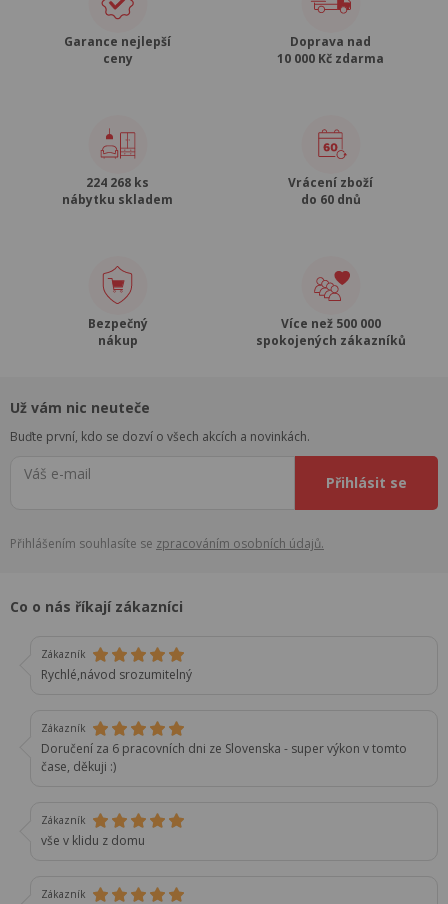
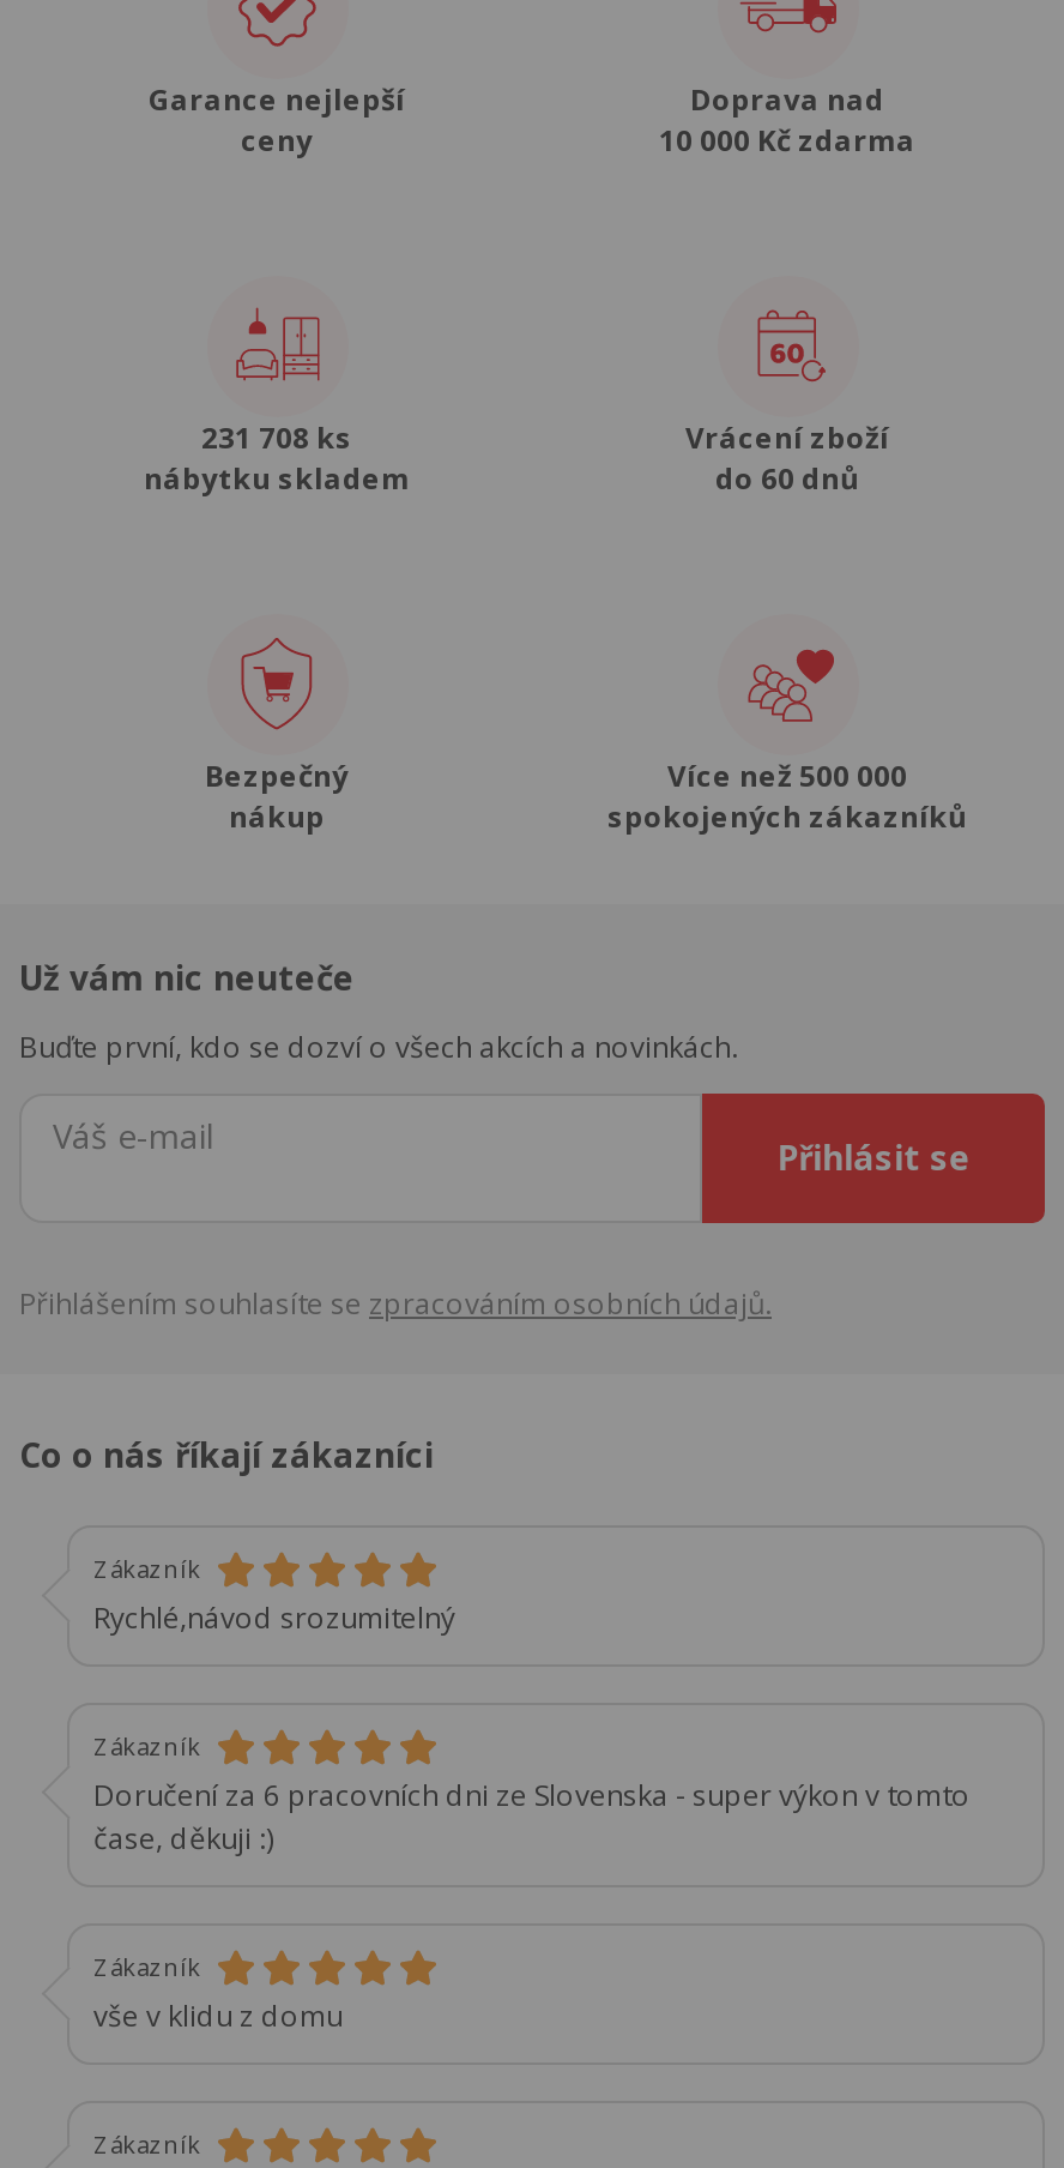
[86,174,149,191] 224 268 ks -> [201,417,352,458] 231 708 ks

